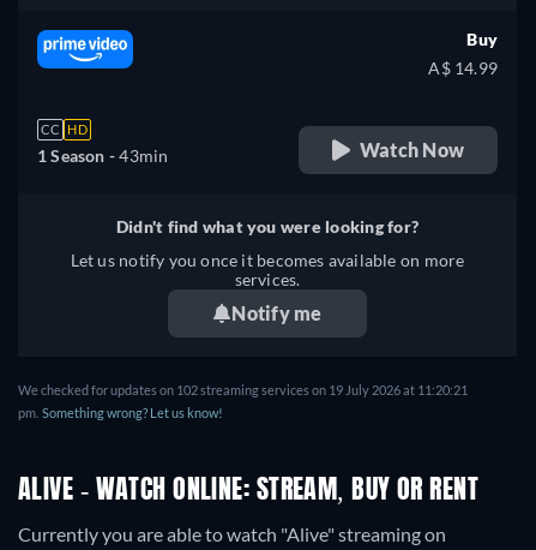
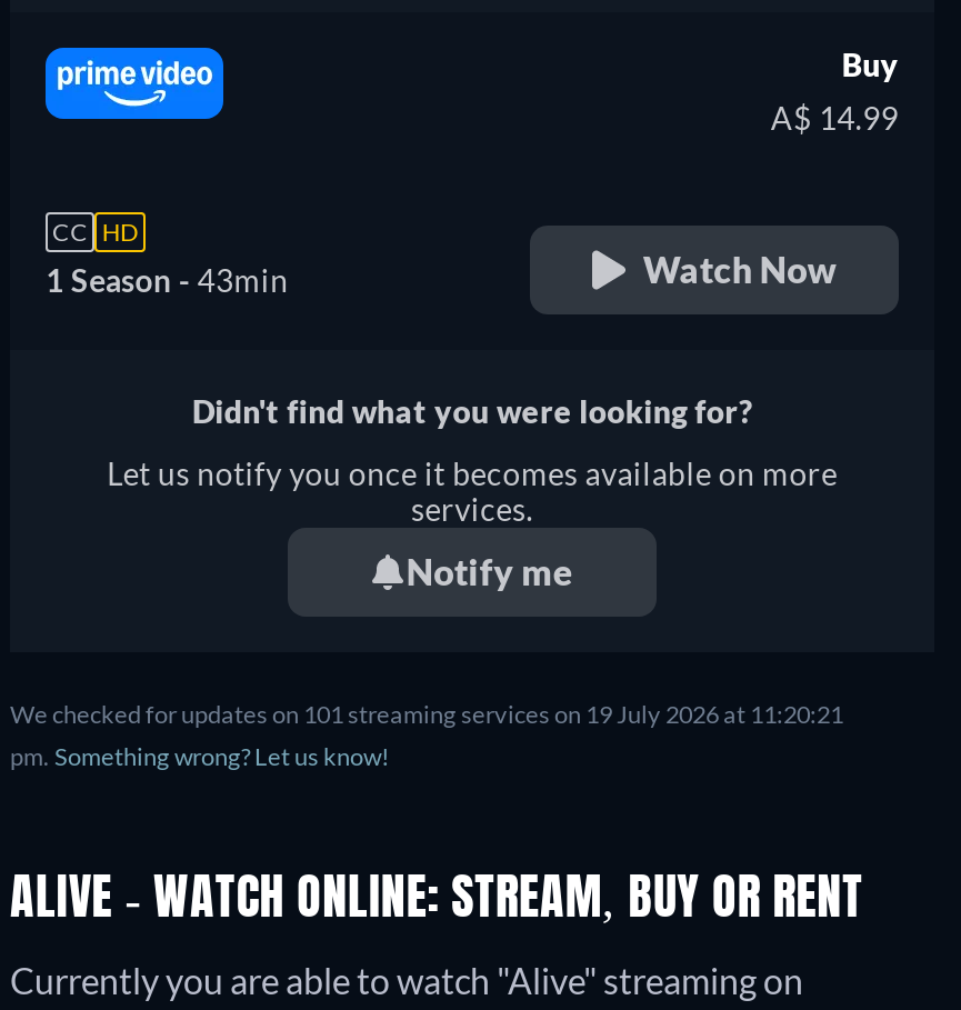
[18,382,468,397] We checked for updates on 102 streaming services on 19 July 2026 at 11:20:21 -> [10,699,843,728] We checked for updates on 101 streaming services on 19 July 2026 at 11:20:21

